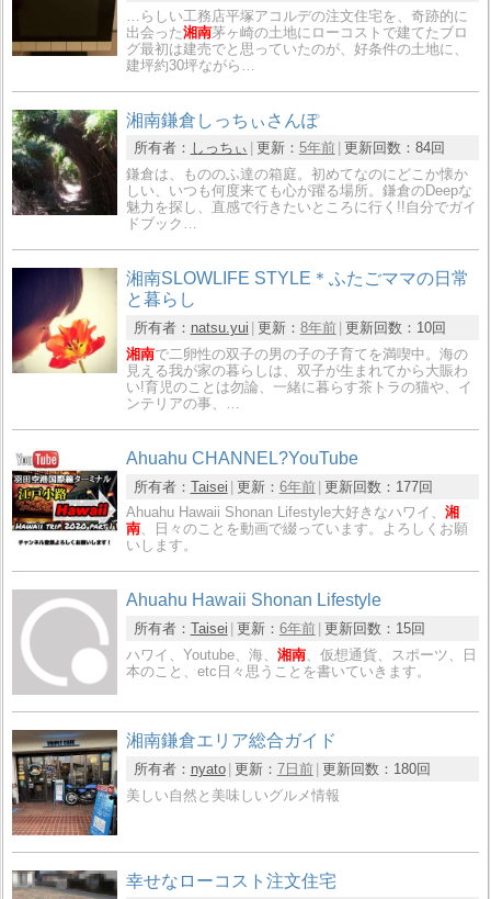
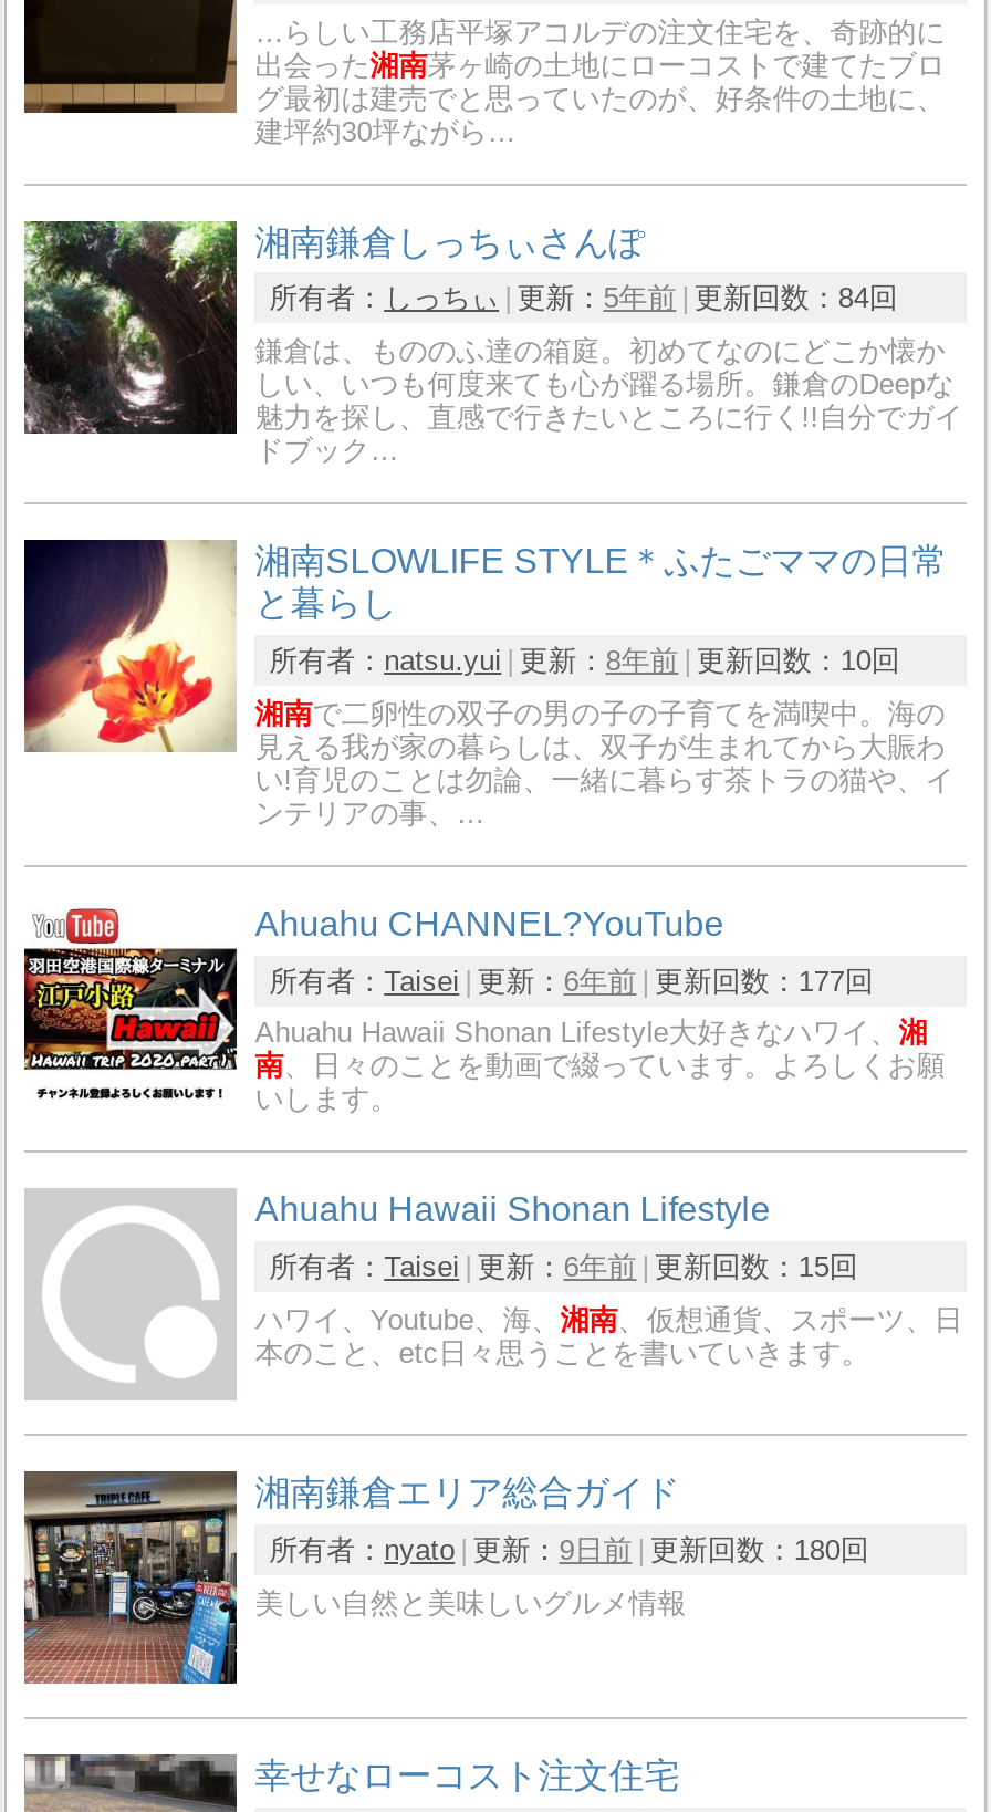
[133,761,431,777] 所有者：nyato 更新：7日前 更新回数：180回 -> [269,1534,869,1567] 所有者：nyato 更新：9日前 更新回数：180回

